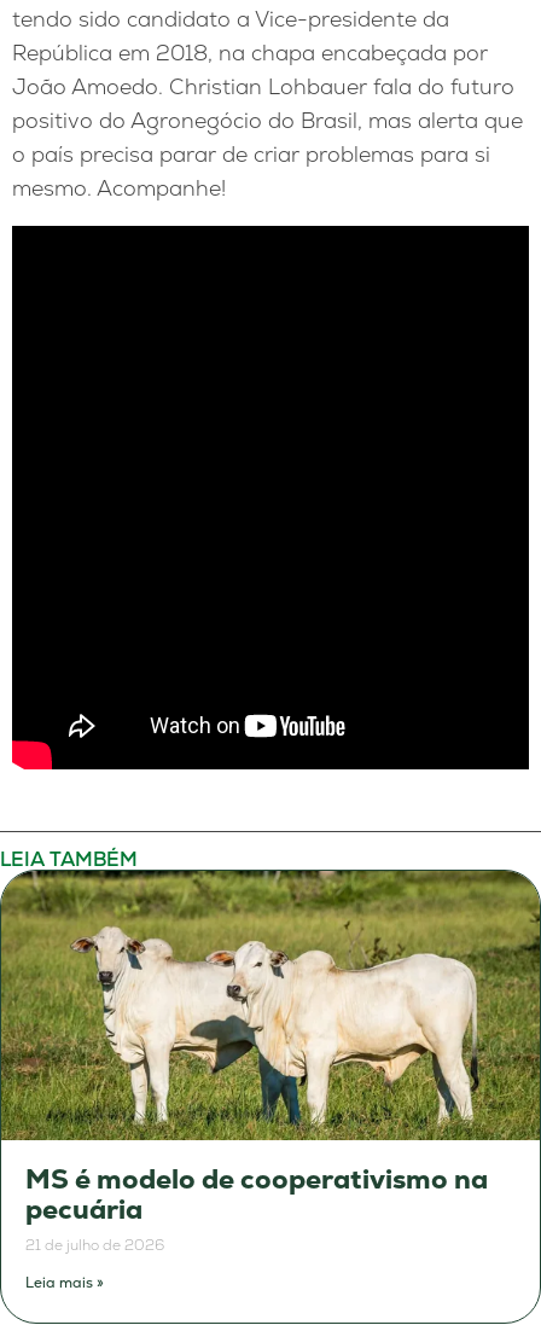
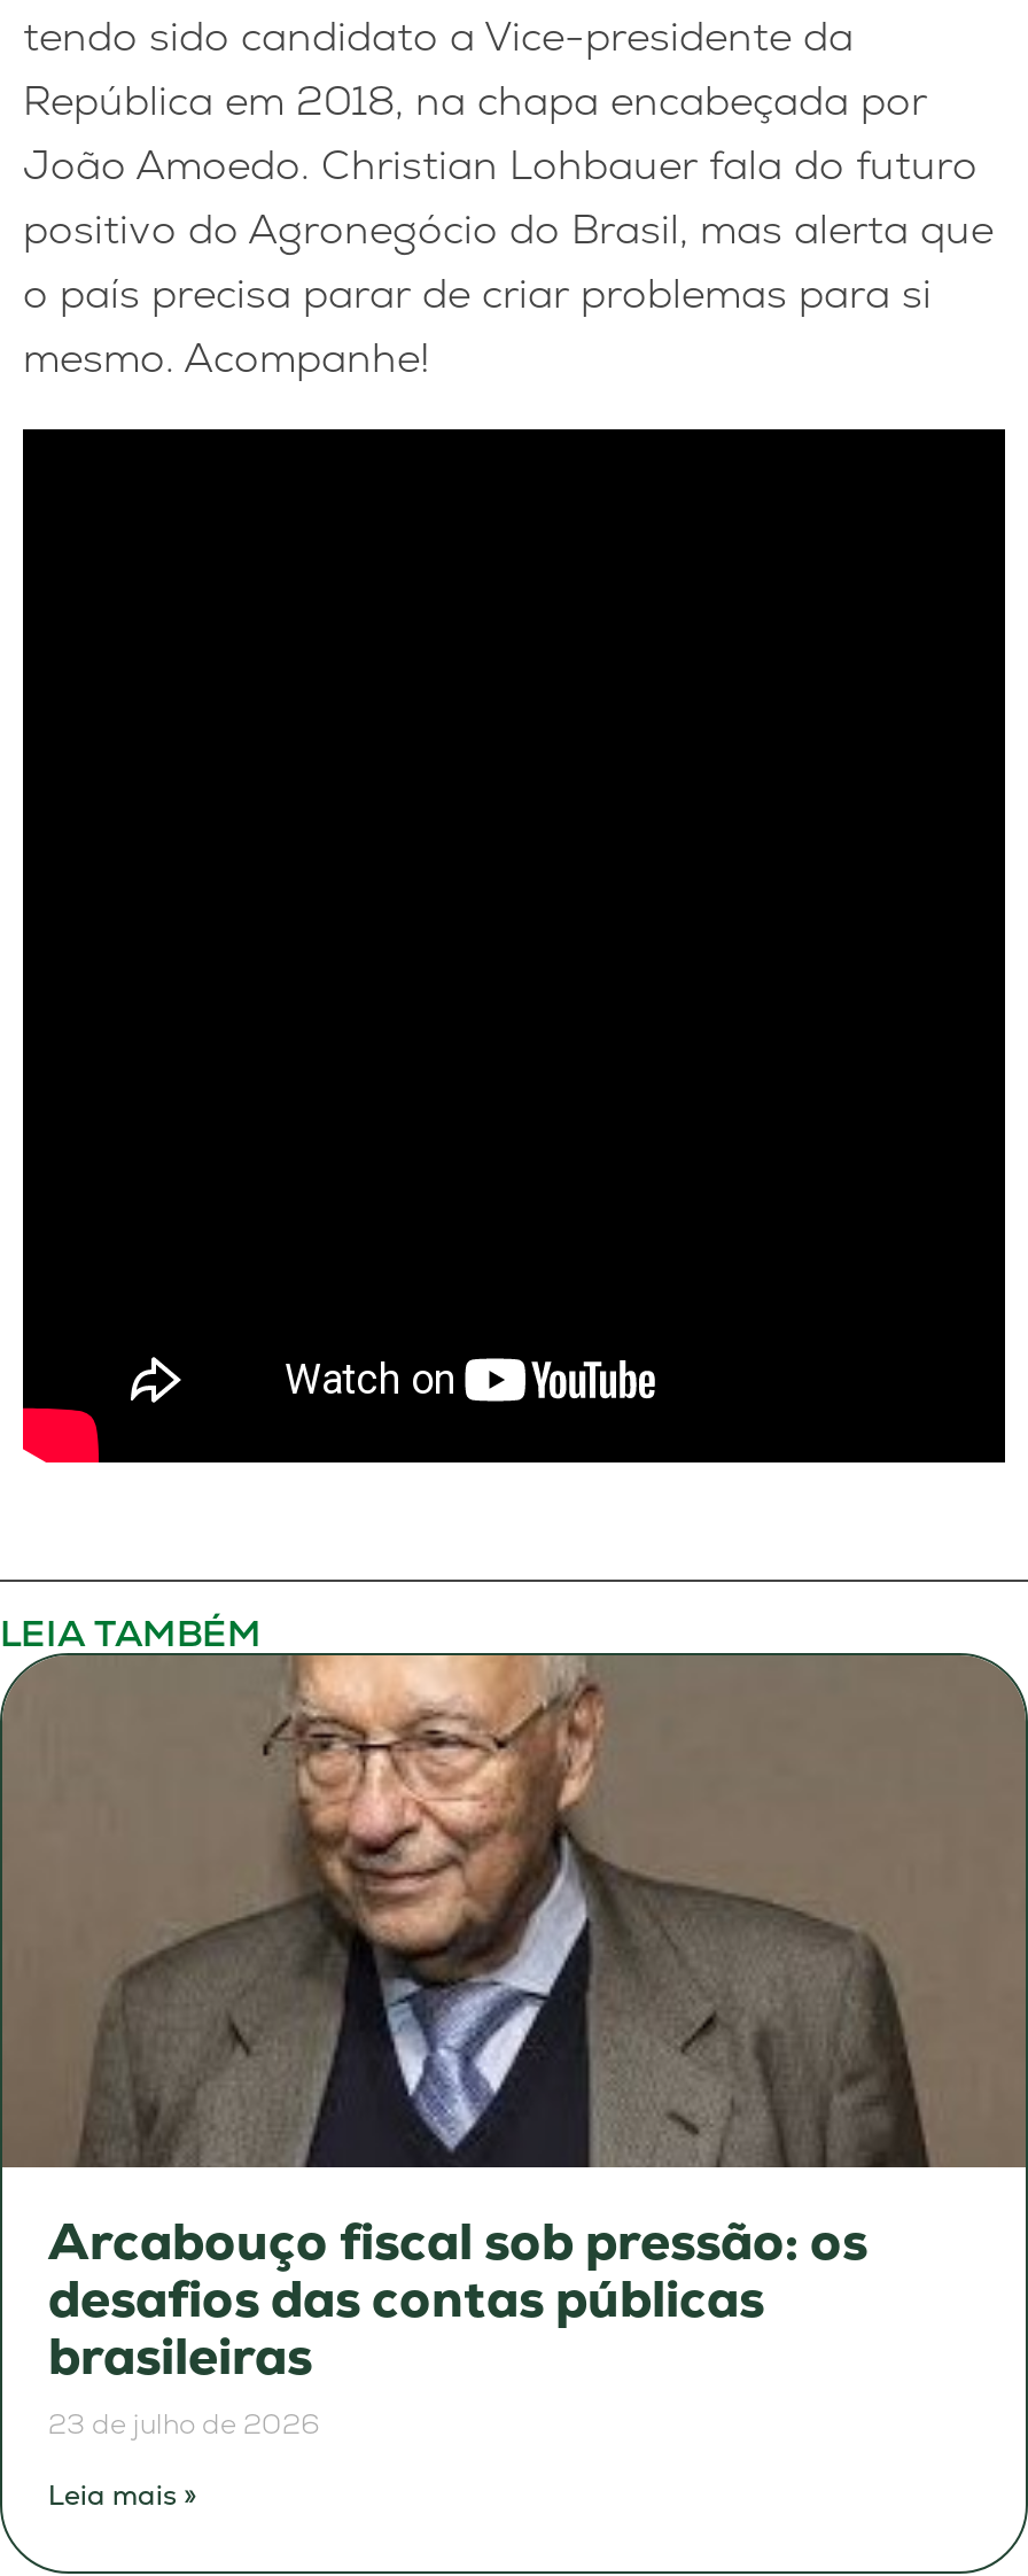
[4,870,537,1255] [image] | MS é modelo de cooperativismo na | pecuária | 21 de julho de 2026 -> [7,1653,1021,2443] [image] | Arcabouço fiscal sob pressão: os | desafios das contas públicas | brasileiras | 23 de julho de 2026

